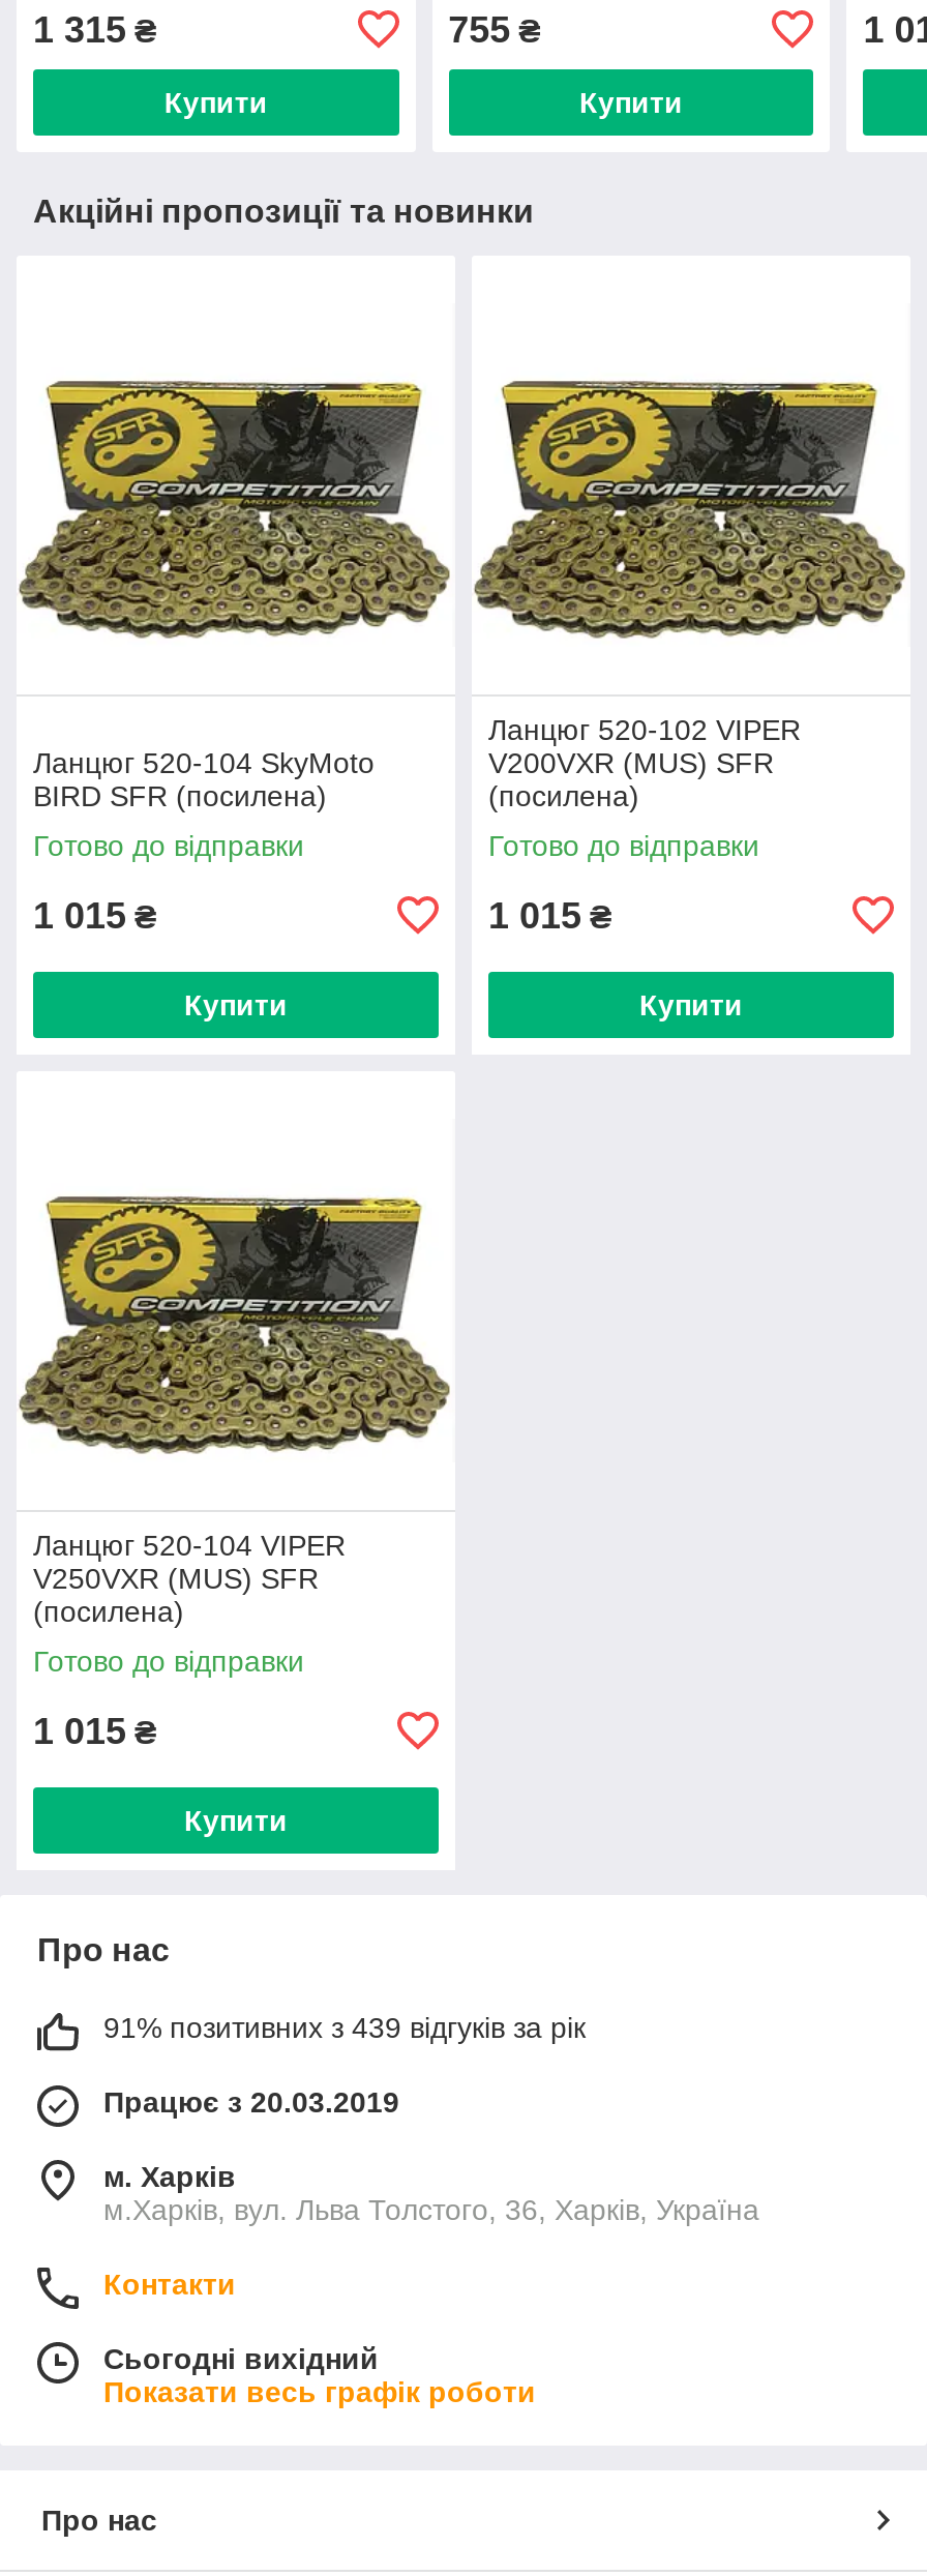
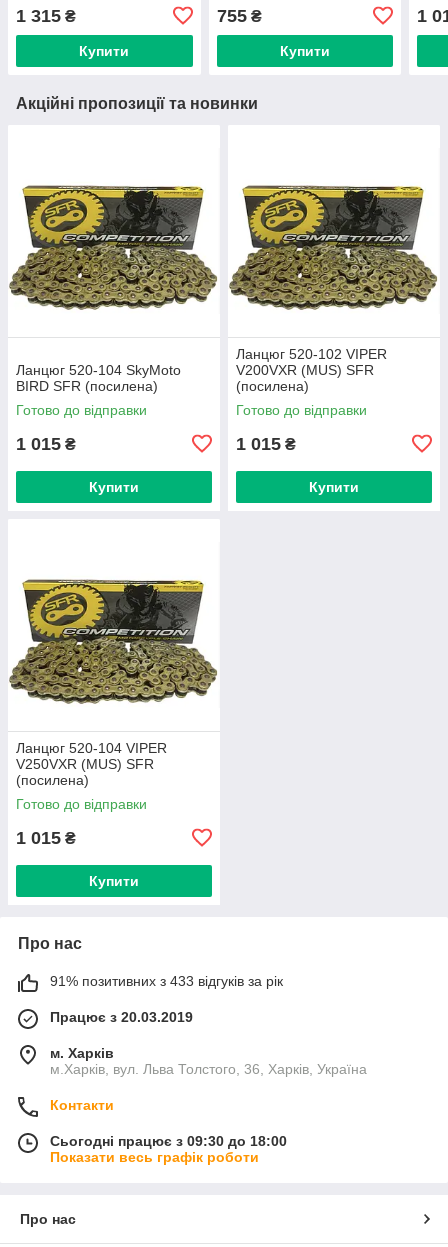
[103,2011,586,2044] 91% позитивних з 439 відгуків за рік -> [50,973,283,989] 91% позитивних з 433 відгуків за рік
[103,2342,379,2375] Сьогодні вихідний -> [50,1133,287,1149] Сьогодні працює з 09:30 до 18:00

